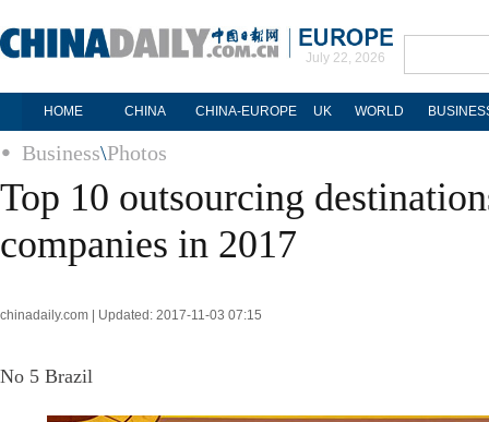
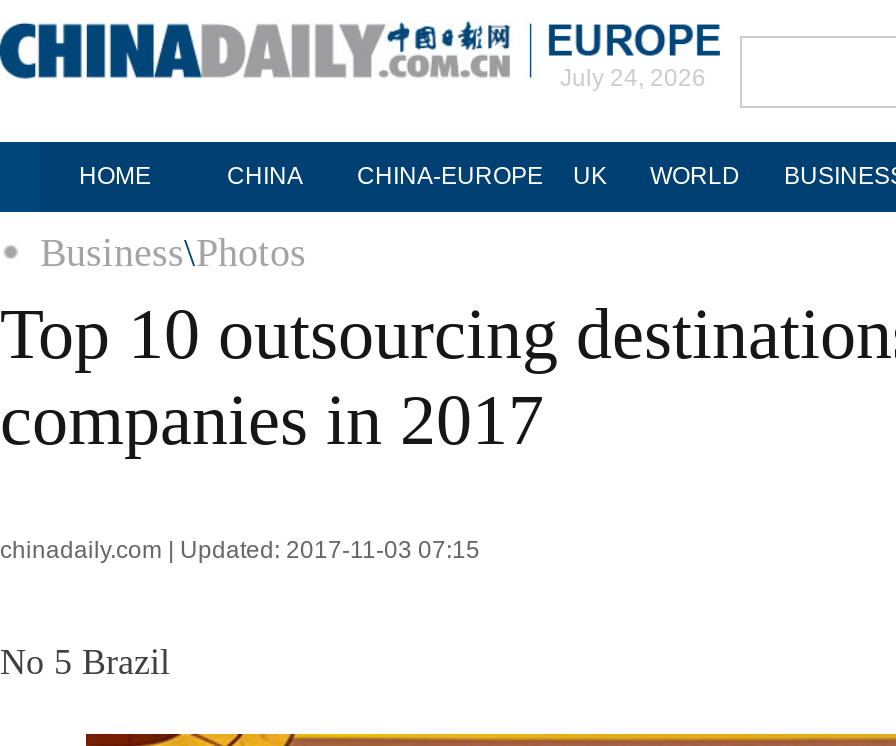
[306,50,385,65] July 22, 2026 -> [560,64,706,92] July 24, 2026

